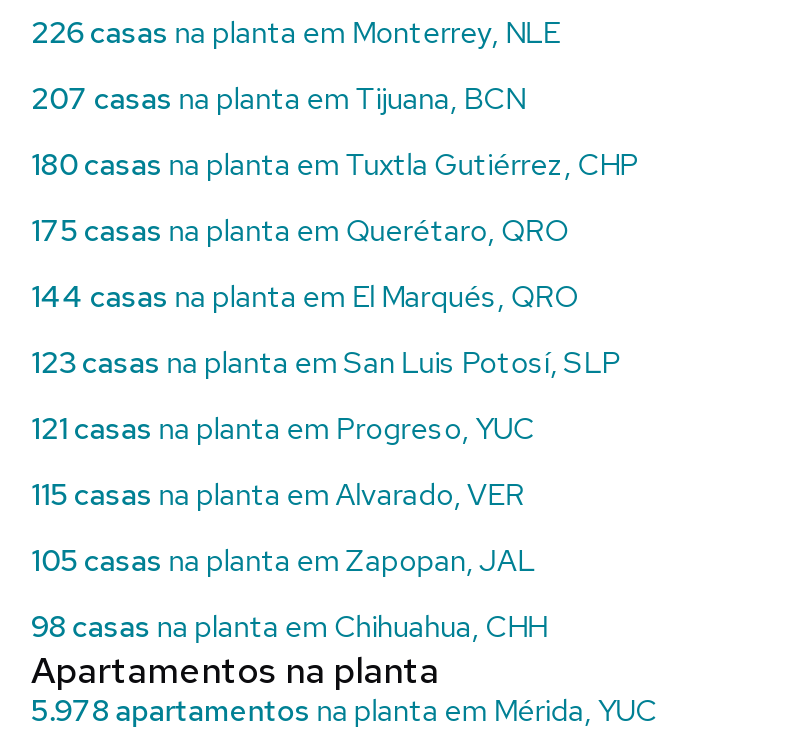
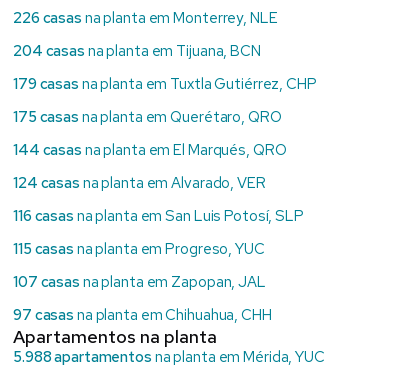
[31,78,525,118] 207 casas na planta em Tijuana, BCN -> [13,41,261,61] 204 casas na planta em Tijuana, BCN
[31,144,638,184] 180 casas na planta em Tuxtla Gutiérrez, CHP -> [13,74,317,94] 179 casas na planta em Tuxtla Gutiérrez, CHP
[31,342,621,382] 123 casas na planta em San Luis Potosí, SLP -> [13,173,266,193] 124 casas na planta em Alvarado, VER
[31,408,534,448] 121 casas na planta em Progreso, YUC -> [13,206,304,226] 116 casas na planta em San Luis Potosí, SLP
[31,474,524,514] 115 casas na planta em Alvarado, VER -> [13,239,265,259] 115 casas na planta em Progreso, YUC
[31,540,535,580] 105 casas na planta em Zapopan, JAL -> [13,272,266,292] 107 casas na planta em Zapopan, JAL
[31,606,546,646] 98 casas na planta em Chihuahua, CHH -> [13,305,272,325] 97 casas na planta em Chihuahua, CHH
[31,690,657,730] 5.978 apartamentos na planta em Mérida, YUC -> [13,347,325,367] 5.988 apartamentos na planta em Mérida, YUC

